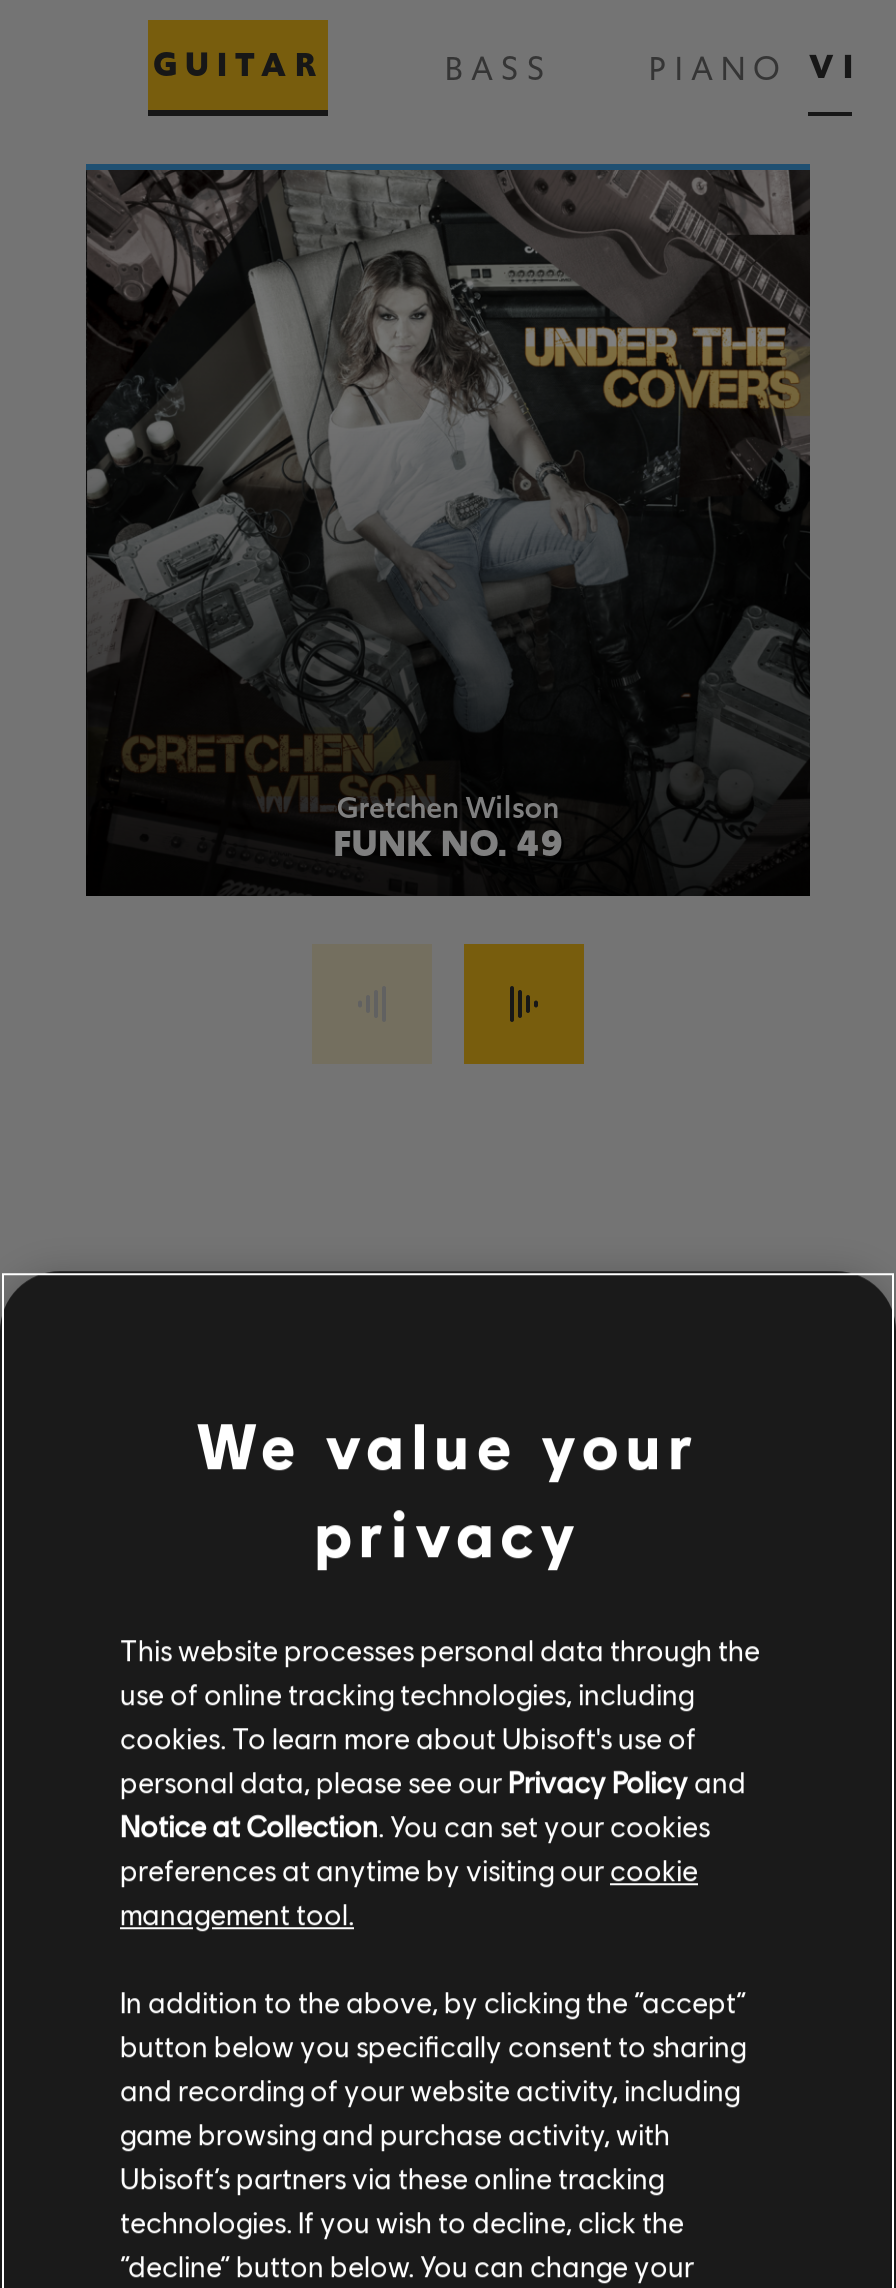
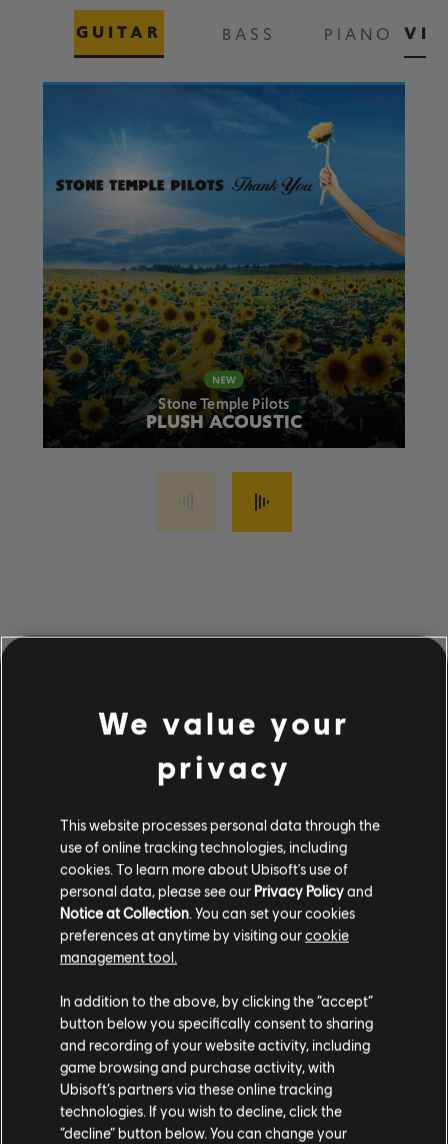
[84,170,812,892] [image] | Gretchen Wilson | FUNK NO. 49 -> [42,85,406,445] [image] | Stone Temple Pilots | PLUSH ACOUSTIC

